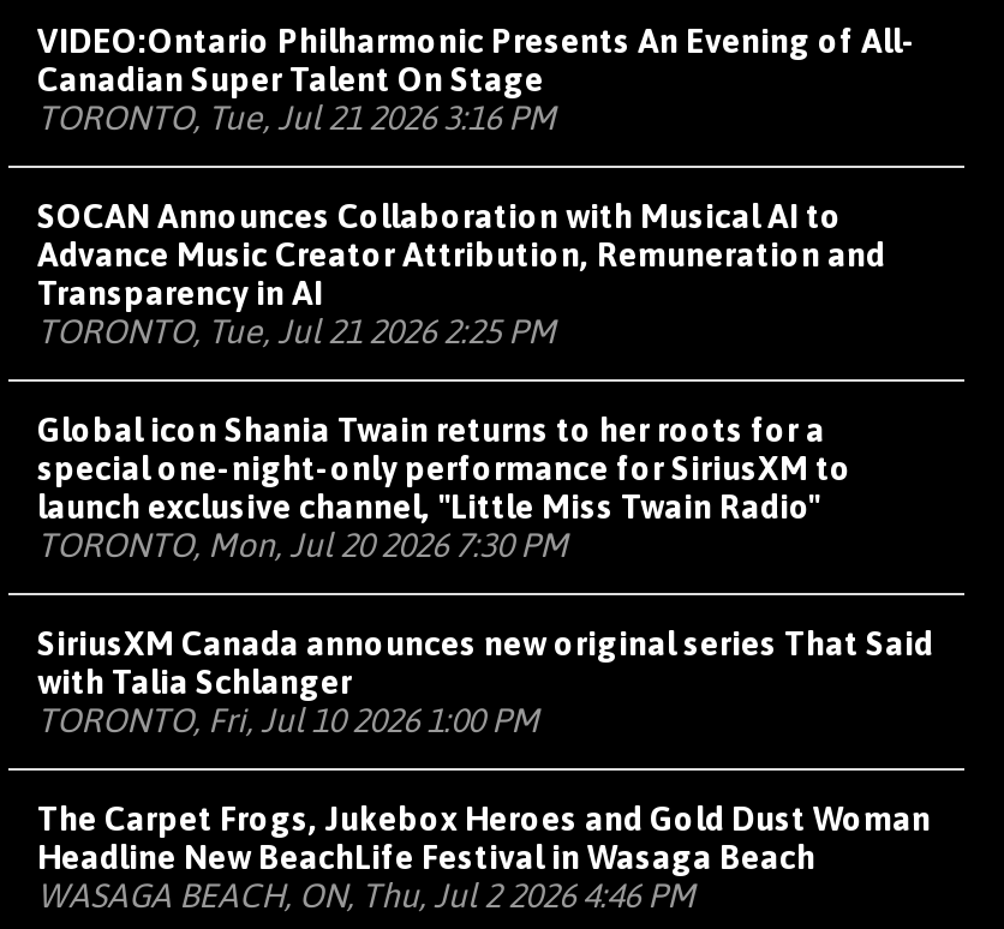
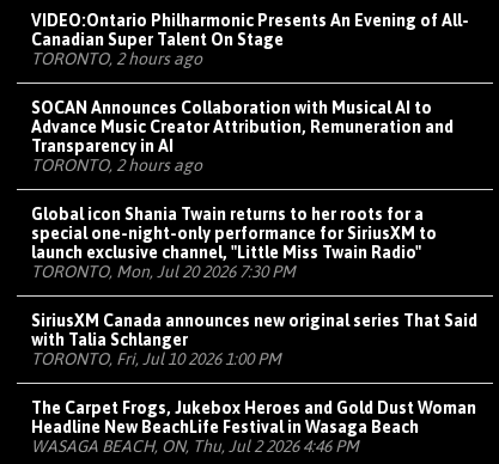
[37,97,556,136] TORONTO, Tue, Jul 21 2026 3:16 PM -> [31,49,202,68] TORONTO, 2 hours ago
[37,311,556,350] TORONTO, Tue, Jul 21 2026 2:25 PM -> [31,155,202,174] TORONTO, 2 hours ago

